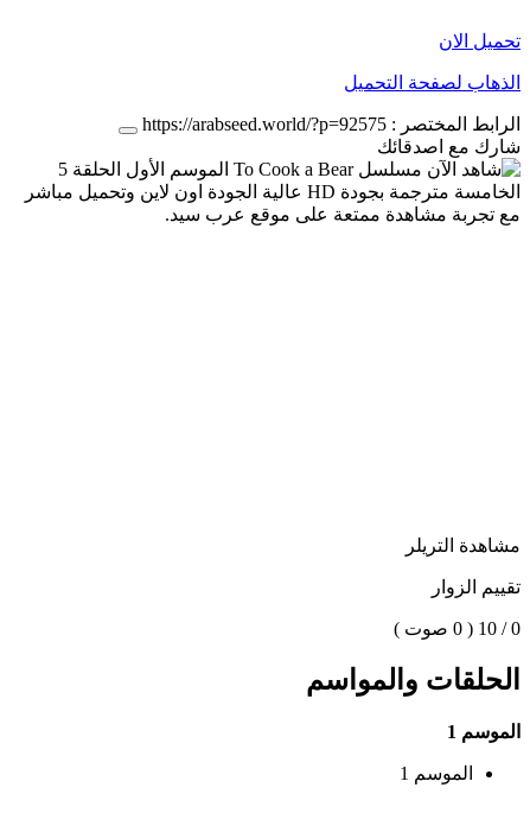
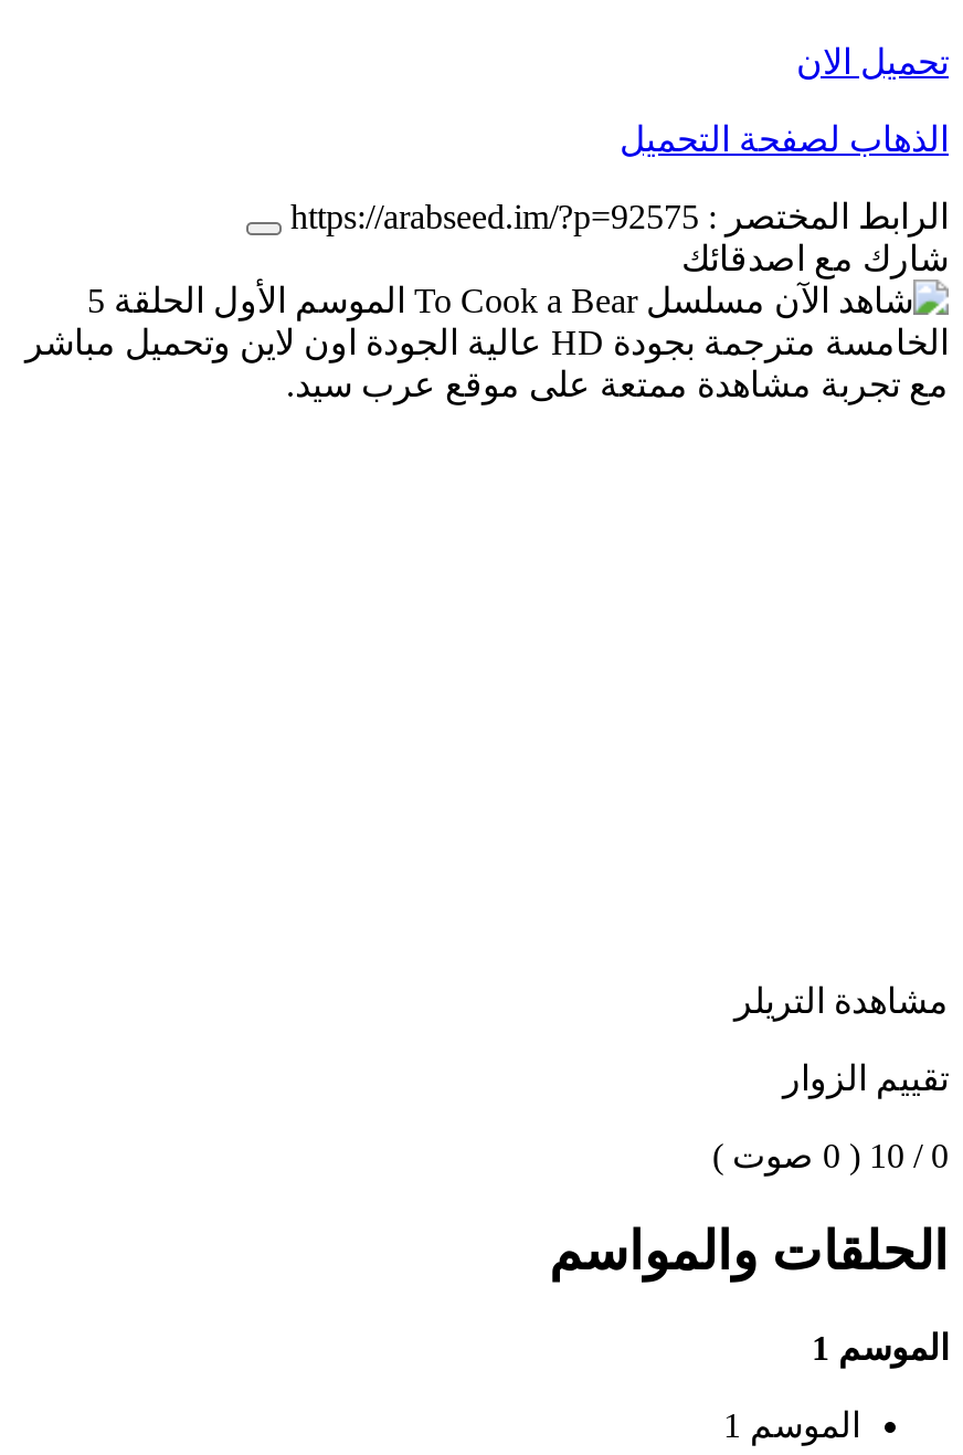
[142,114,521,134] الرابط المختصر : https://arabseed.world/?p=92575 -> [290,198,949,236] الرابط المختصر : https://arabseed.im/?p=92575

